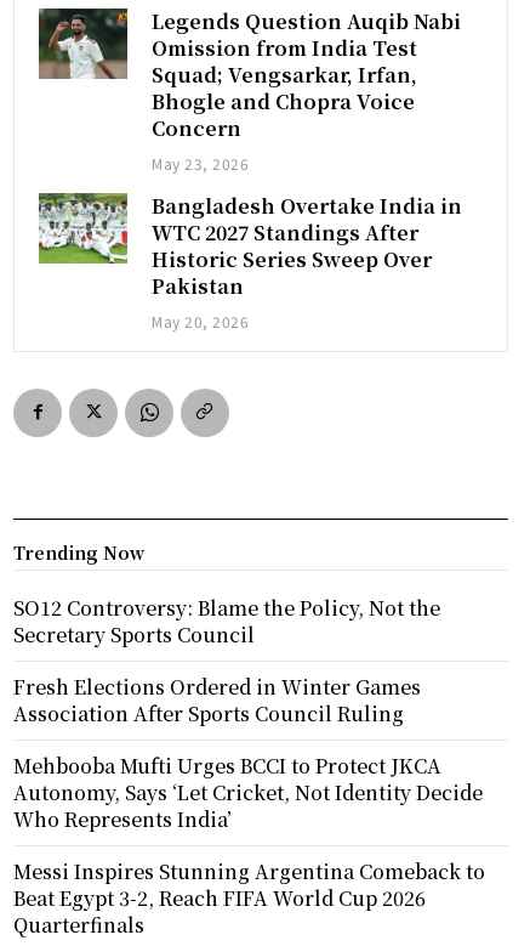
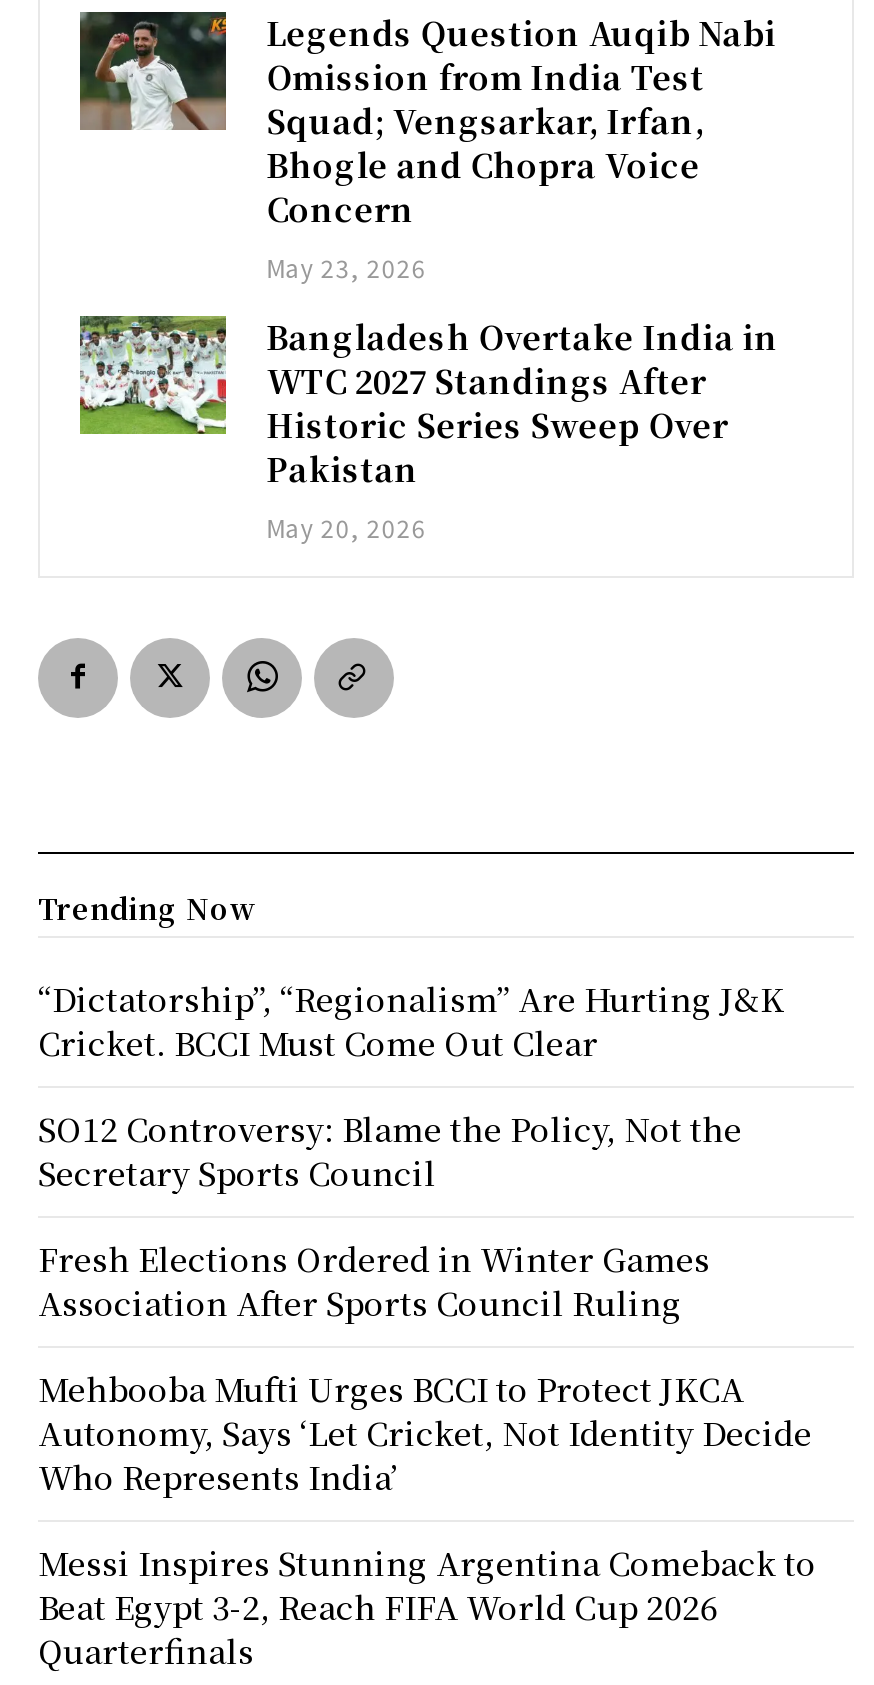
none -> [38,976,784,1066] “Dictatorship”, “Regionalism” Are Hurting J&K | Cricket. BCCI Must Come Out Clear

